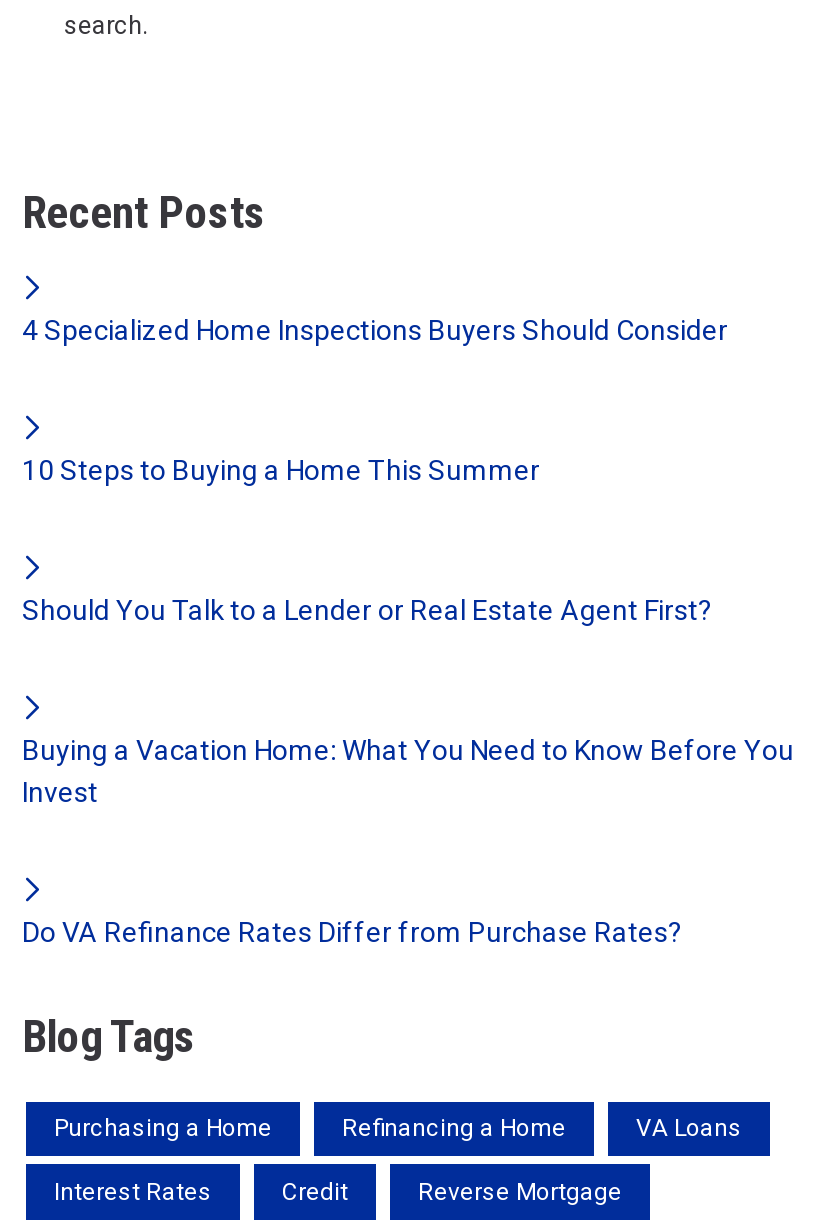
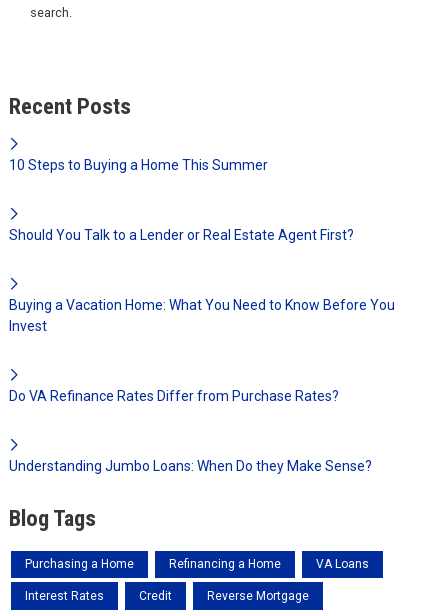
[22,313,728,345] 4 Specialized Home Inspections Buyers Should Consider -> none
moved [22,453,794,947] -> [9,157,395,404]: 10 Steps to Buying a Home This Summer | Should You Talk to a Lender or Real Estate Agent First? | Buying a Vacation Home: What You Need to Know Before You | Invest | Do VA Refinance Rates Differ from Purchase Rates?
none -> [9,458,372,474] Understanding Jumbo Loans: When Do they Make Sense?

